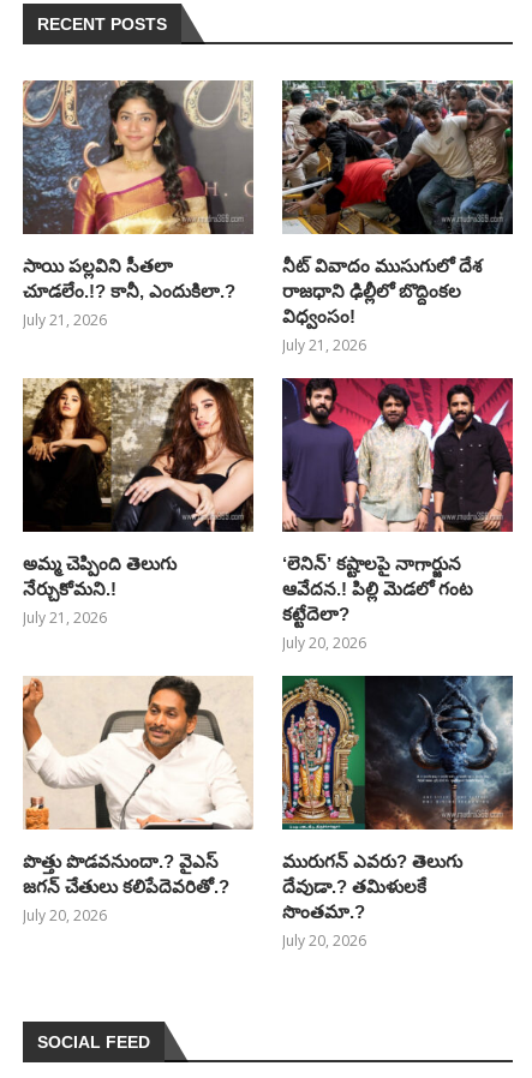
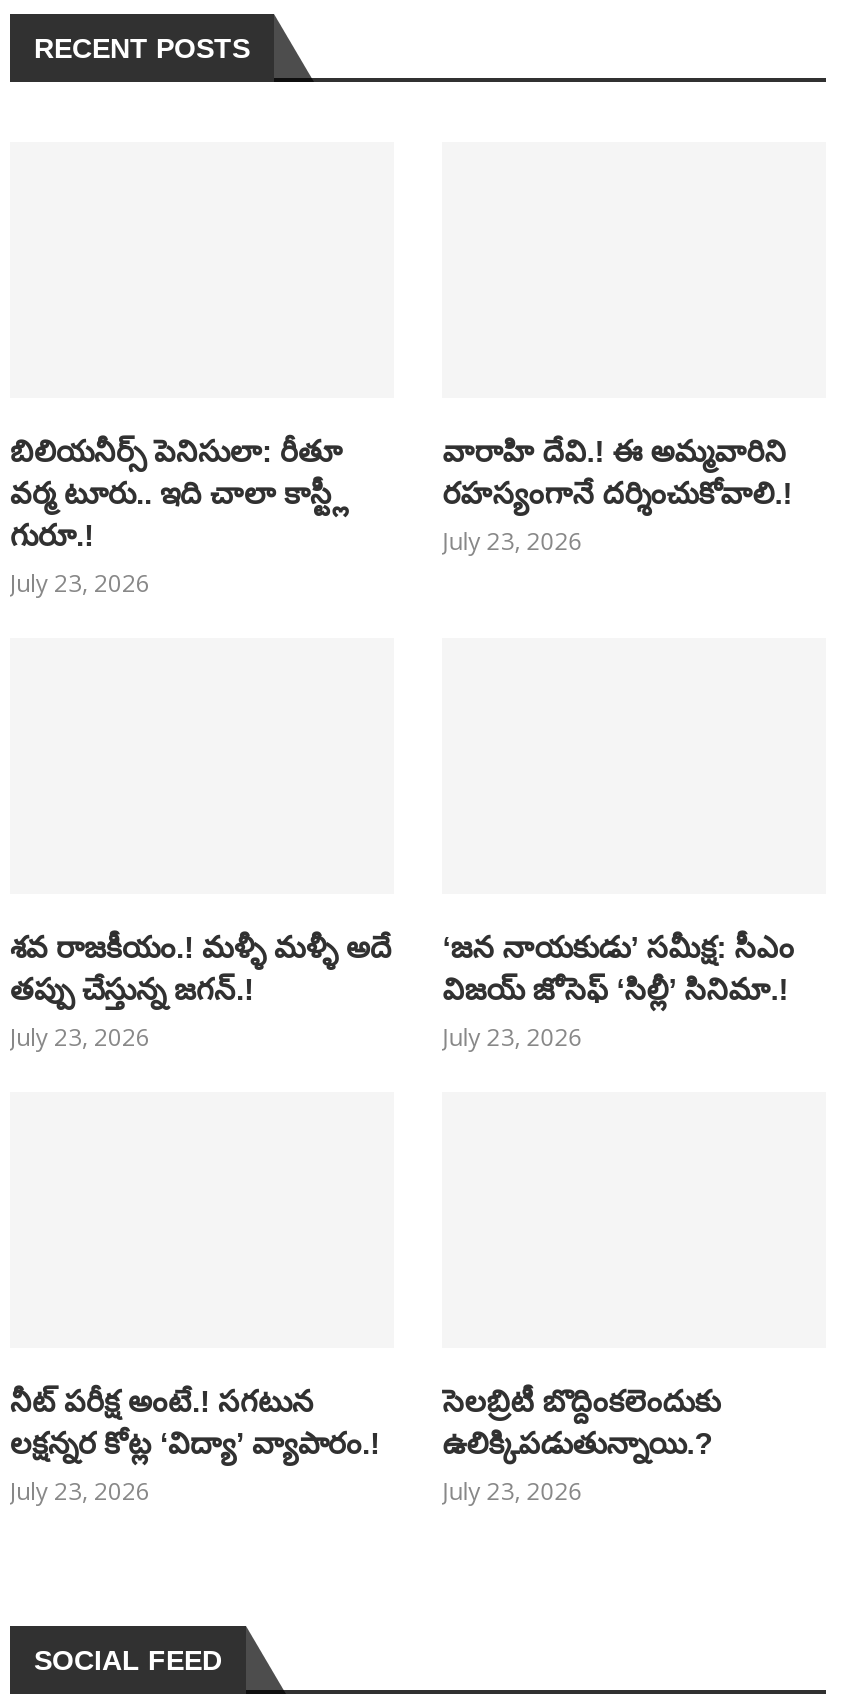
[22,79,255,235] [image] -> none
[281,79,514,235] [image] -> none
[23,256,235,330] సాయి పల్లవిని సీతలా | చూడలేం.!? కానీ, ఎందుకిలా.? | July 21, 2026 -> [10,434,348,600] బిలియనీర్స్ పెనిసులా: రీతూ | వర్మ టూరు.. ఇది చాలా కాస్ట్లీ | గురూ.! | July 23, 2026
[282,256,482,356] నీట్ వివాదం ముసుగులో దేశ | రాజధాని ఢిల్లీలో బొద్దింకల | విధ్వంసం! | July 21, 2026 -> [442,434,792,558] వారాహి దేవి.! ఈ అమ్మవారిని | రహస్యంగానే దర్శించుకోవాలి.! | July 23, 2026
[22,377,255,533] [image] -> none
[281,377,514,533] [image] -> none
[23,553,177,628] అమ్మ చెప్పింది తెలుగు | నేర్చుకోమని.! | July 21, 2026 -> [10,930,392,1054] శవ రాజకీయం.! మళ్ళీ మళ్ళీ అదే | తప్పు చేస్తున్న జగన్.! | July 23, 2026
[282,553,473,653] ‘లెనిన్’ కష్టాలపై నాగార్జున | ఆవేదన.! పిల్లి మెడలో గంట | కట్టేదెలా? | July 20, 2026 -> [442,930,794,1054] ‘జన నాయకుడు’ సమీక్ష: సీఎం | విజయ్ జోసెఫ్ ‘సిల్లీ’ సినిమా.! | July 23, 2026
[22,675,253,831] [image] -> none
[281,675,514,831] [image] -> none
[23,851,229,925] పొత్తు పొడవనుందా.? వైఎస్ | జగన్ చేతులు కలిపేదెవరితో.? | July 20, 2026 -> [10,1384,380,1508] నీట్ పరీక్ష అంటే.! సగటున | లక్షన్నర కోట్ల ‘విద్యా’ వ్యాపారం.! | July 23, 2026
[282,851,463,951] మురుగన్ ఎవరు? తెలుగు | దేవుడా.? తమిళులకే | సొంతమా.? | July 20, 2026 -> [442,1384,720,1508] సెలబ్రిటీ బొద్దింకలెందుకు | ఉలిక్కిపడుతున్నాయి.? | July 23, 2026

